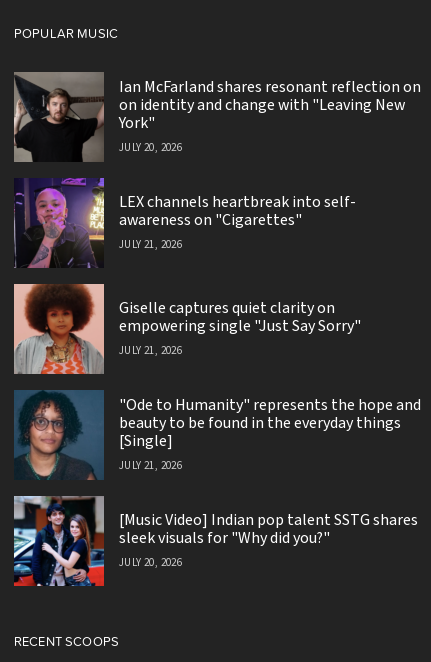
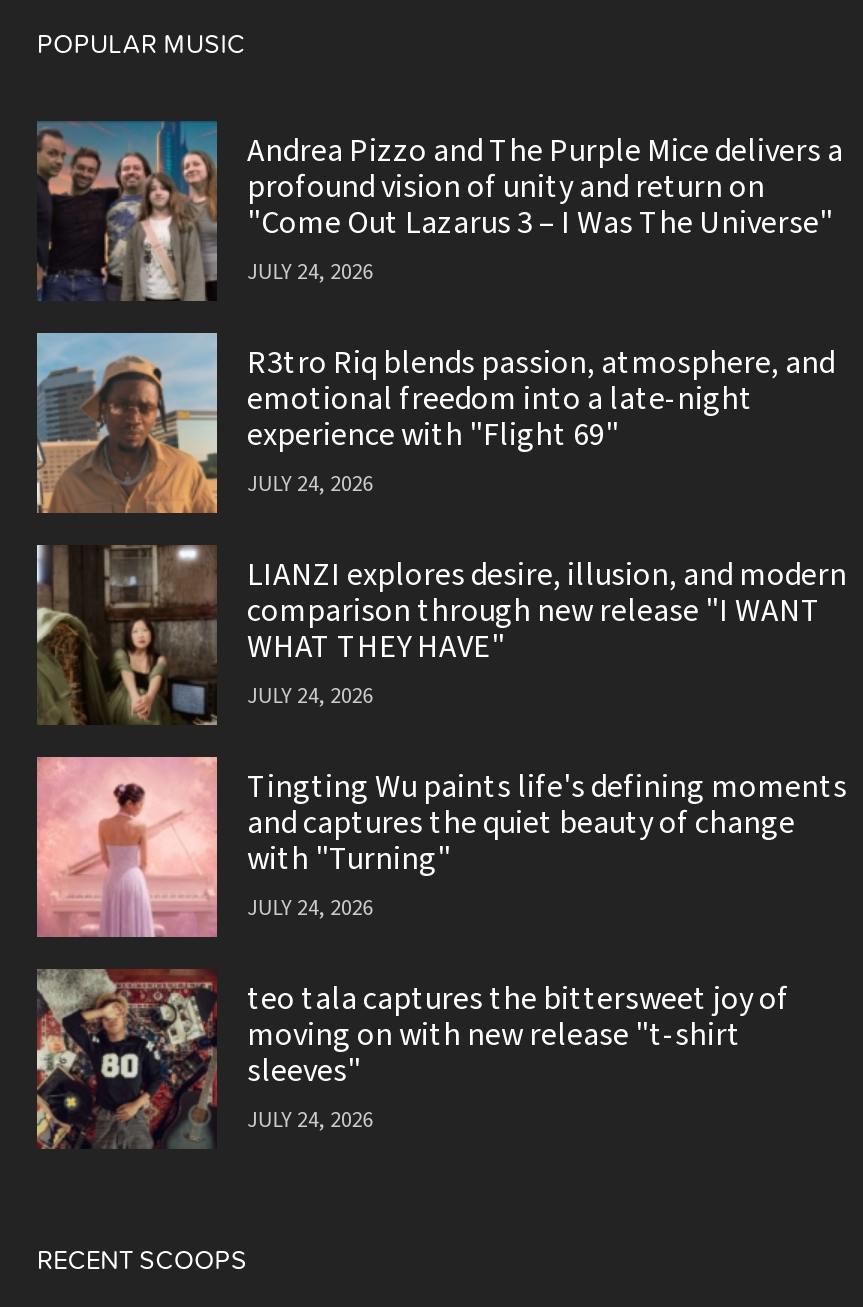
[13,71,421,163] [image] | Ian McFarland shares resonant reflection on | on identity and change with "Leaving New | York" | JULY 20, 2026 -> [37,121,843,303] [image] | Andrea Pizzo and The Purple Mice delivers a | profound vision of unity and return on | "Come Out Lazarus 3 – I Was The Universe" | JULY 24, 2026
[14,177,356,268] [image] | LEX channels heartbreak into self- | awareness on "Cigarettes" | JULY 21, 2026 -> [35,331,835,515] [image] | R3tro Riq blends passion, atmosphere, and | emotional freedom into a late-night | experience with "Flight 69" | JULY 24, 2026
[13,283,361,375] [image] | Giselle captures quiet clarity on | empowering single "Just Say Sorry" | JULY 21, 2026 -> [37,545,847,727] [image] | LIANZI explores desire, illusion, and modern | comparison through new release "I WANT | WHAT THEY HAVE" | JULY 24, 2026
[14,389,421,480] [image] | "Ode to Humanity" represents the hope and | beauty to be found in the everyday things | [Single] | JULY 21, 2026 -> [35,755,847,939] [image] | Tingting Wu paints life's defining moments | and captures the quiet beauty of change | with "Turning" | JULY 24, 2026
[13,495,418,587] [image] | [Music Video] Indian pop talent SSTG shares | sleek visuals for "Why did you?" | JULY 20, 2026 -> [35,969,789,1151] [image] | teo tala captures the bittersweet joy of | moving on with new release "t-shirt | sleeves" | JULY 24, 2026

